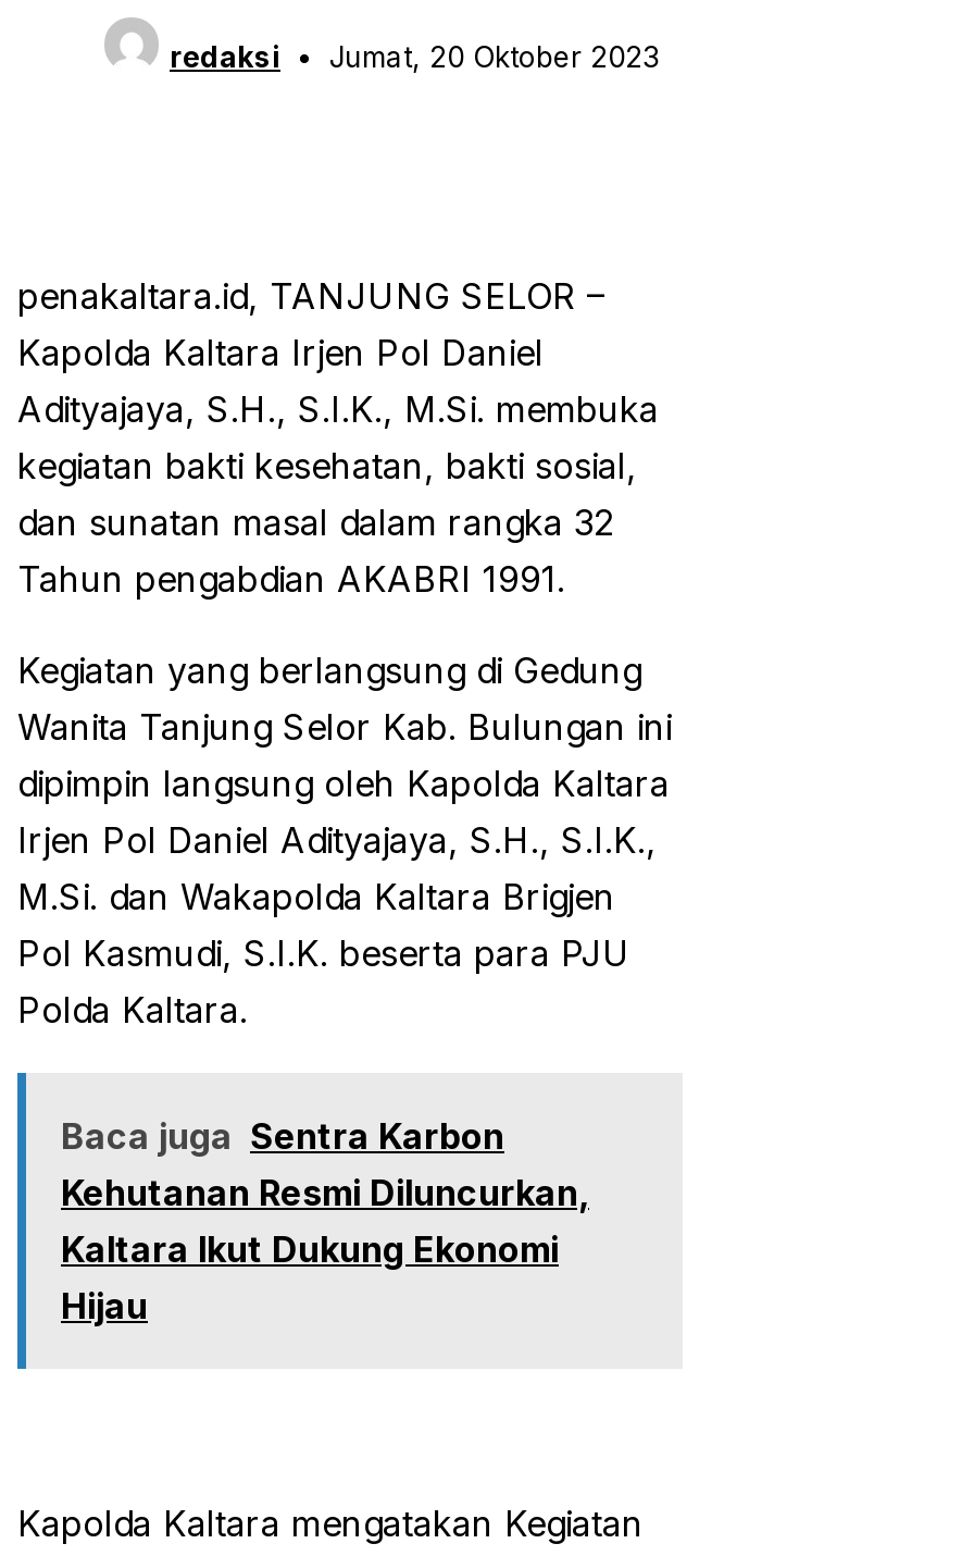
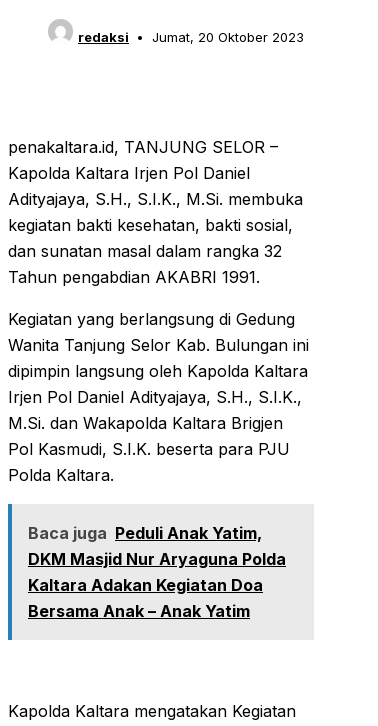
[61,1115,589,1328] Baca juga Sentra Karbon | Kehutanan Resmi Diluncurkan, | Kaltara Ikut Dukung Ekonomi | Hijau -> [28,523,286,621] Baca juga Peduli Anak Yatim, | DKM Masjid Nur Aryaguna Polda | Kaltara Adakan Kegiatan Doa | Bersama Anak – Anak Yatim

